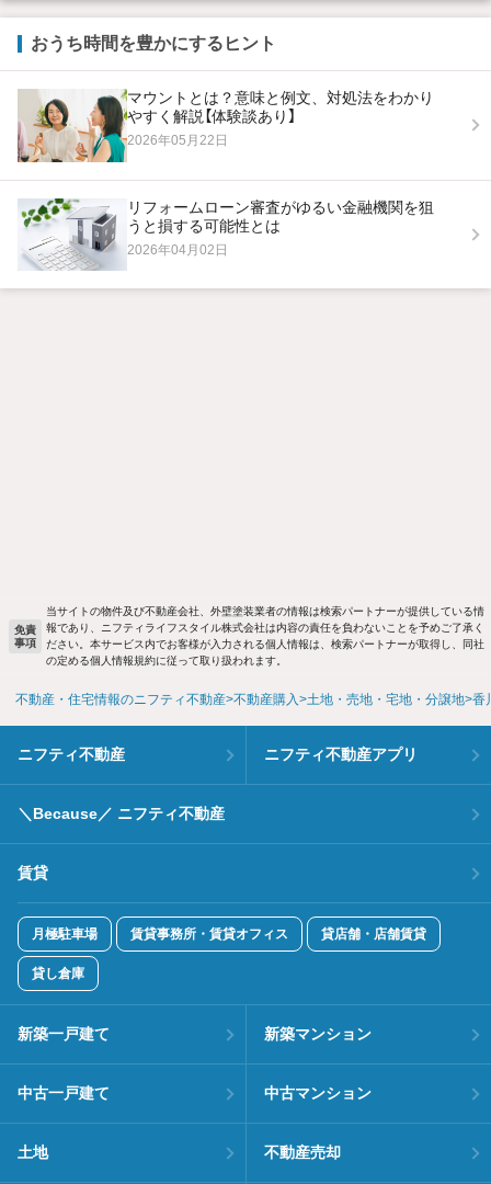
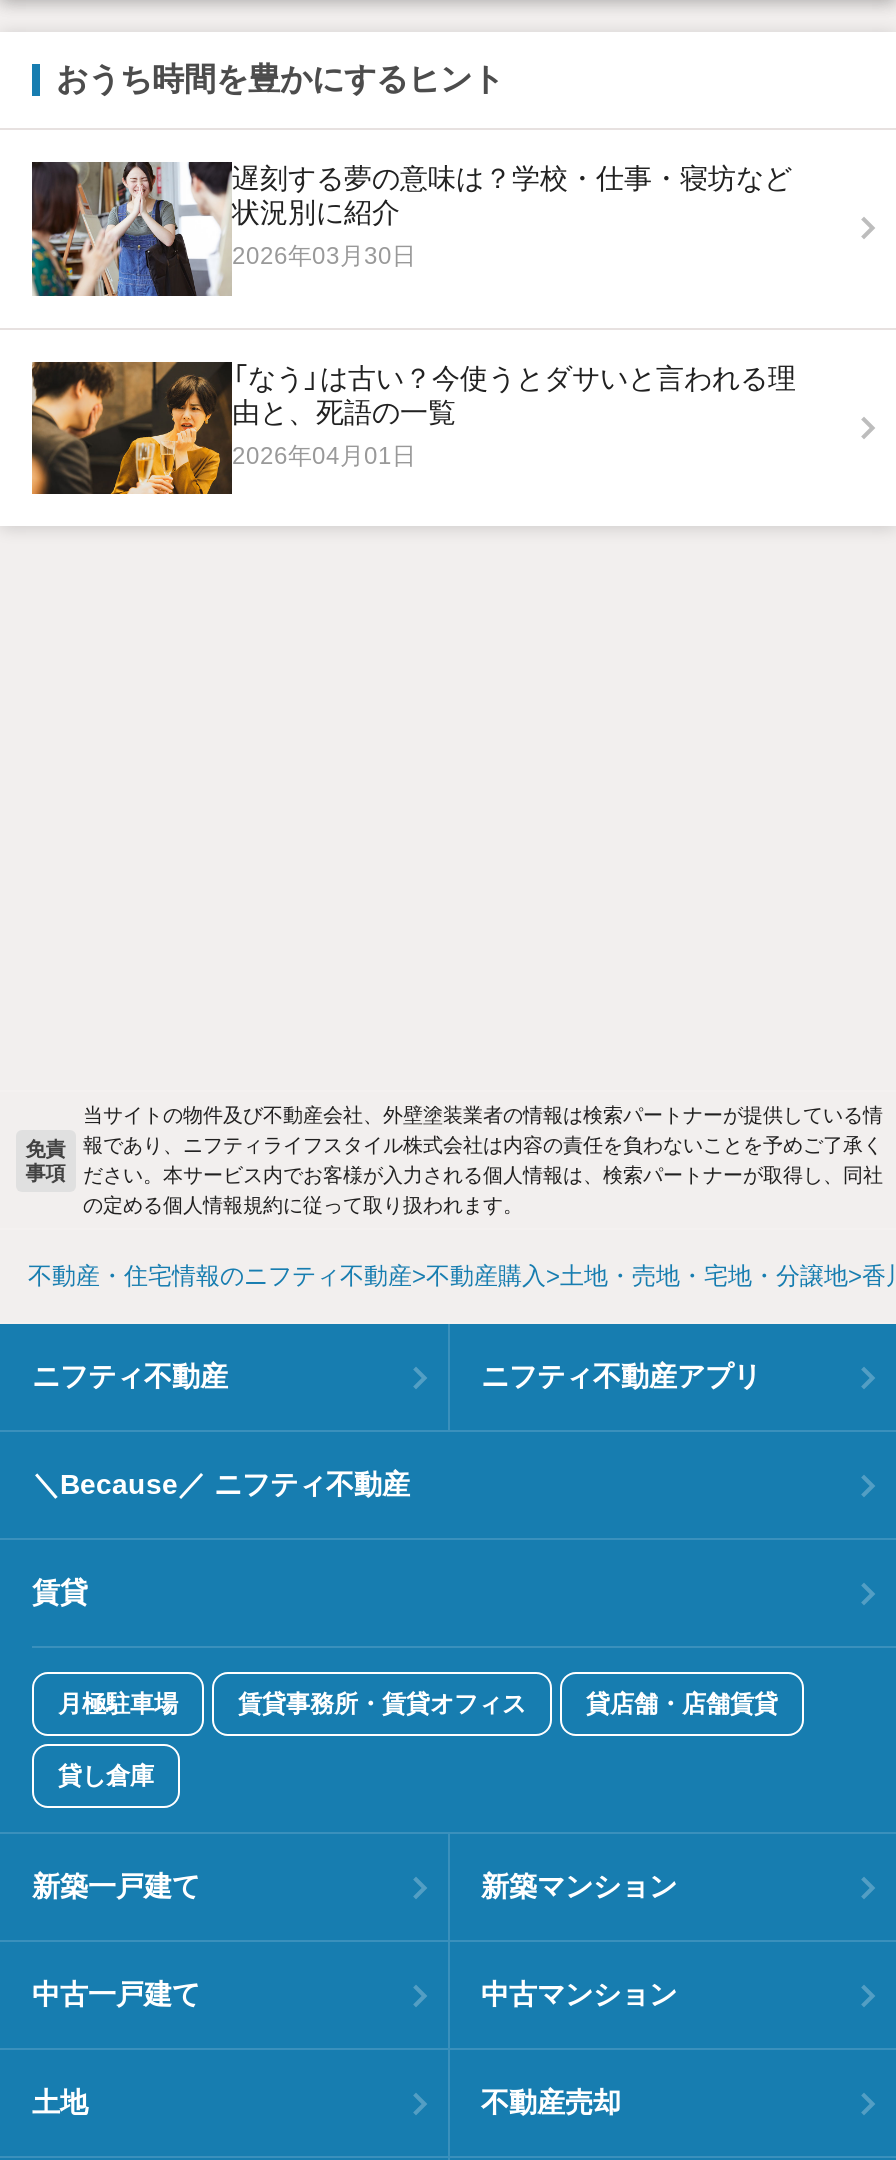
[16,89,434,163] [image] | マウントとは？意味と例文、対処法をわかり | やすく解説【体験談あり】 | 2026年05月22日 -> [30,160,792,298] [image] | 遅刻する夢の意味は？学校・仕事・寝坊など | 状況別に紹介 | 2026年03月30日
[18,197,434,271] [image] | リフォームローン審査がゆるい金融機関を狙 | うと損する可能性とは | 2026年04月02日 -> [30,360,796,496] [image] | 「なう」は古い？今使うとダサいと言われる理 | 由と、死語の一覧 | 2026年04月01日

